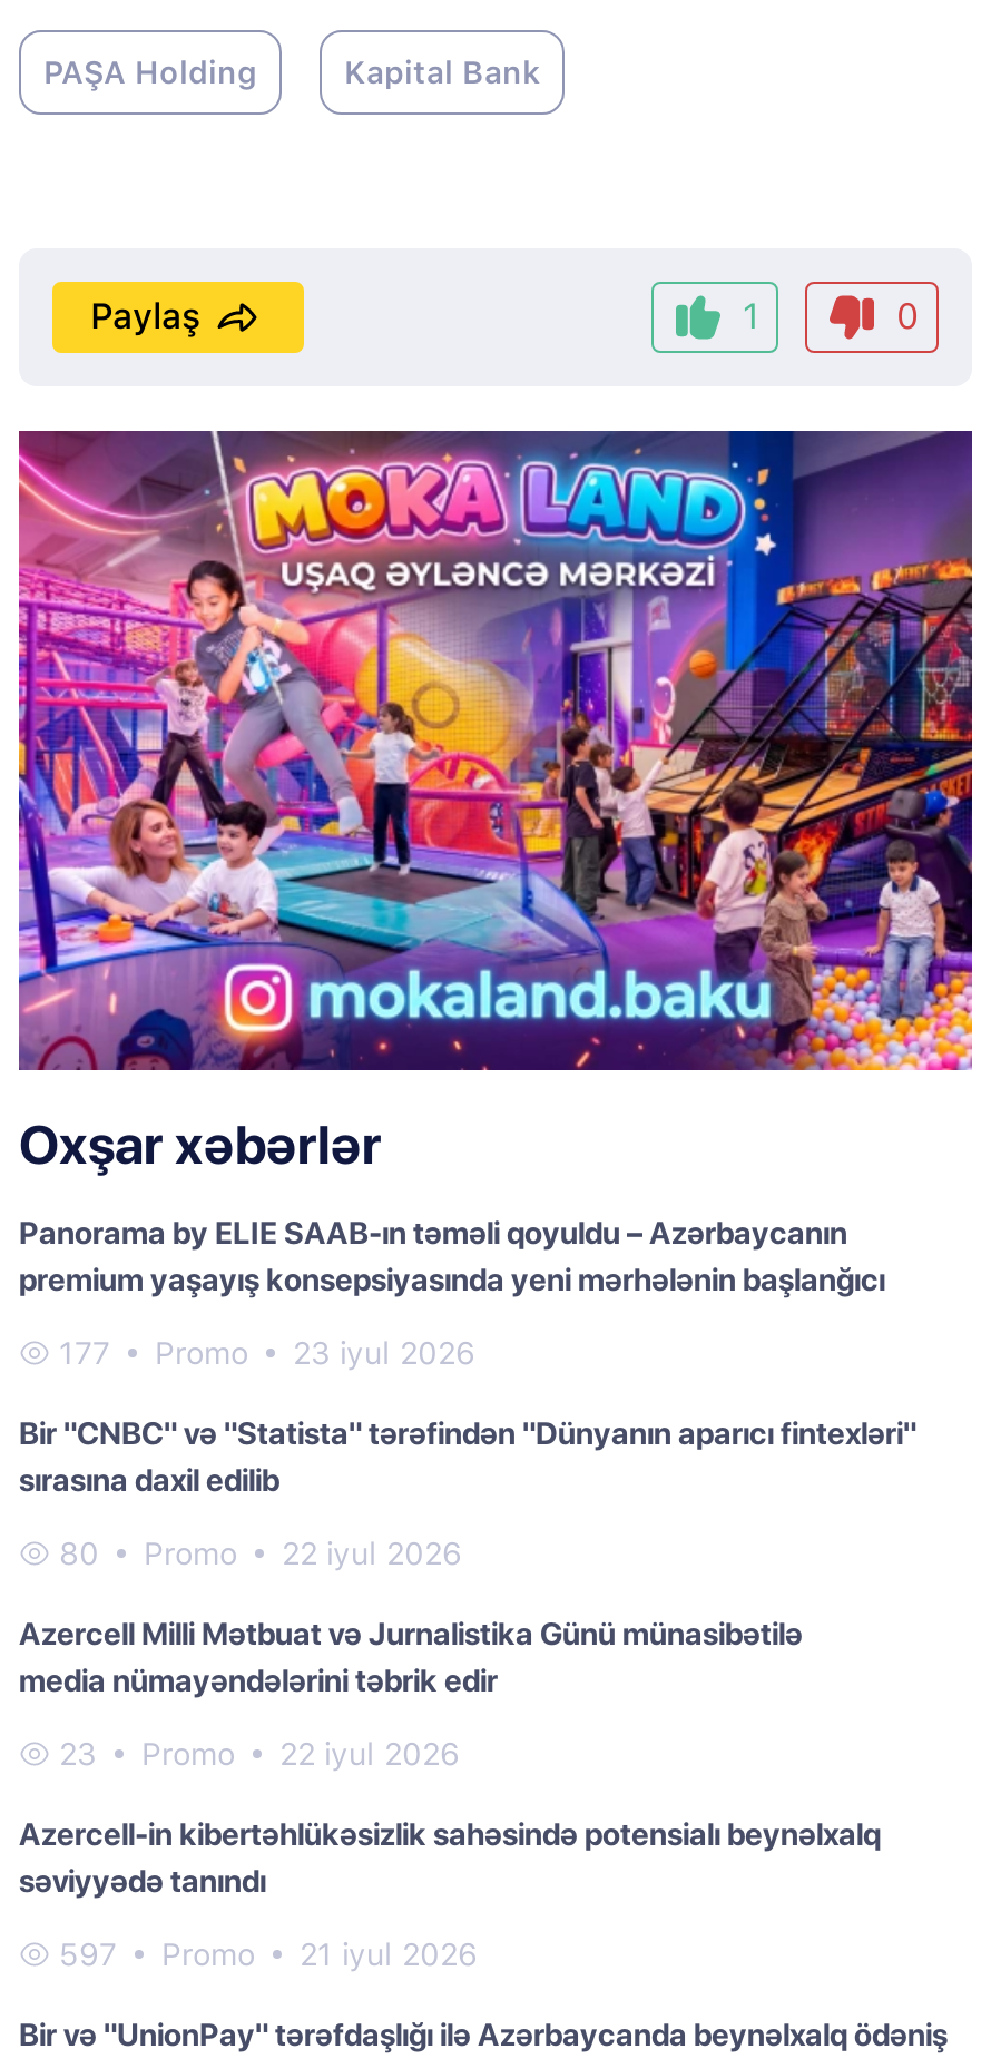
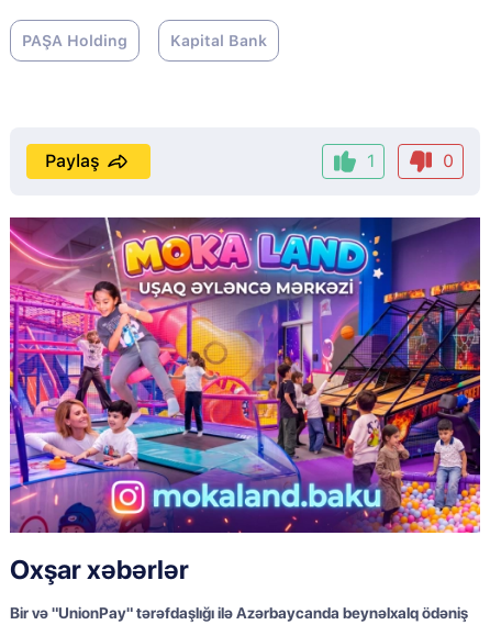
[19,1215,916,1972] Panorama by ELIE SAAB-ın təməli qoyuldu – Azərbaycanın | premium yaşayış konsepsiyasında yeni mərhələnin başlanğıcı | 177 | Promo | 23 iyul 2026 | Bir "CNBC" və "Statista" tərəfindən "Dünyanın aparıcı fintexləri" | sırasına daxil edilib | 80 | Promo | 22 iyul 2026 | Azercell Milli Mətbuat və Jurnalistika Günü münasibətilə | media nümayəndələrini təbrik edir | 23 | Promo | 22 iyul 2026 | Azercell-in kibertəhlükəsizlik sahəsində potensialı beynəlxalq | səviyyədə tanındı | 597 | Promo | 21 iyul 2026 -> none

